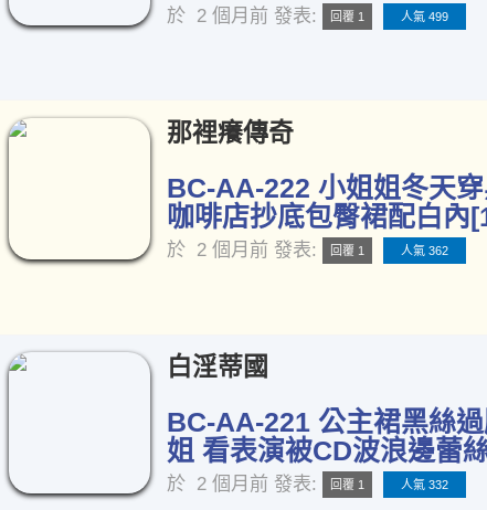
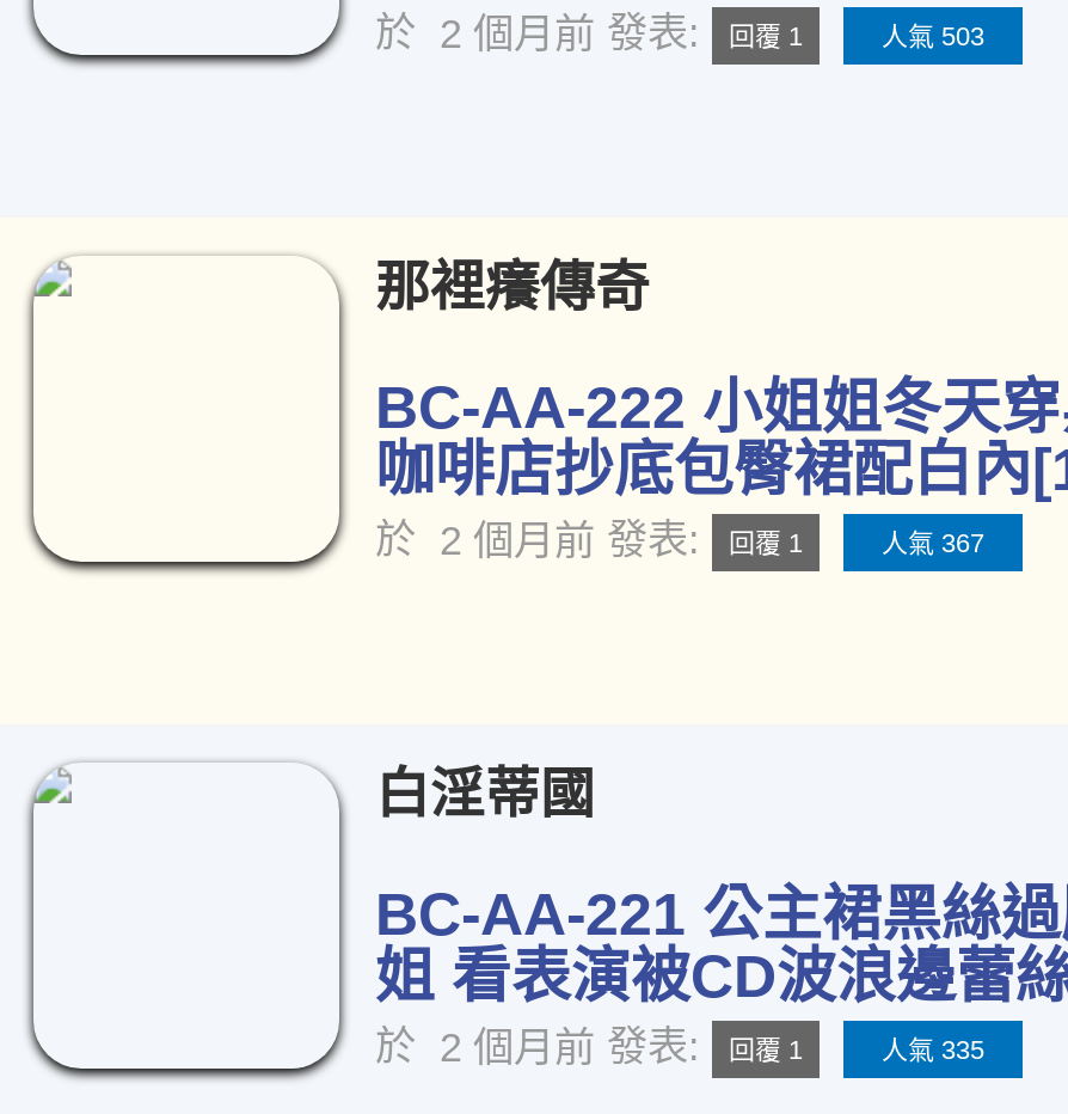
[401,10,448,23] 人氣 499 -> [882,22,984,50] 人氣 503
[401,244,448,257] 人氣 362 -> [882,528,984,557] 人氣 367
[401,478,448,491] 人氣 332 -> [882,1035,984,1064] 人氣 335

